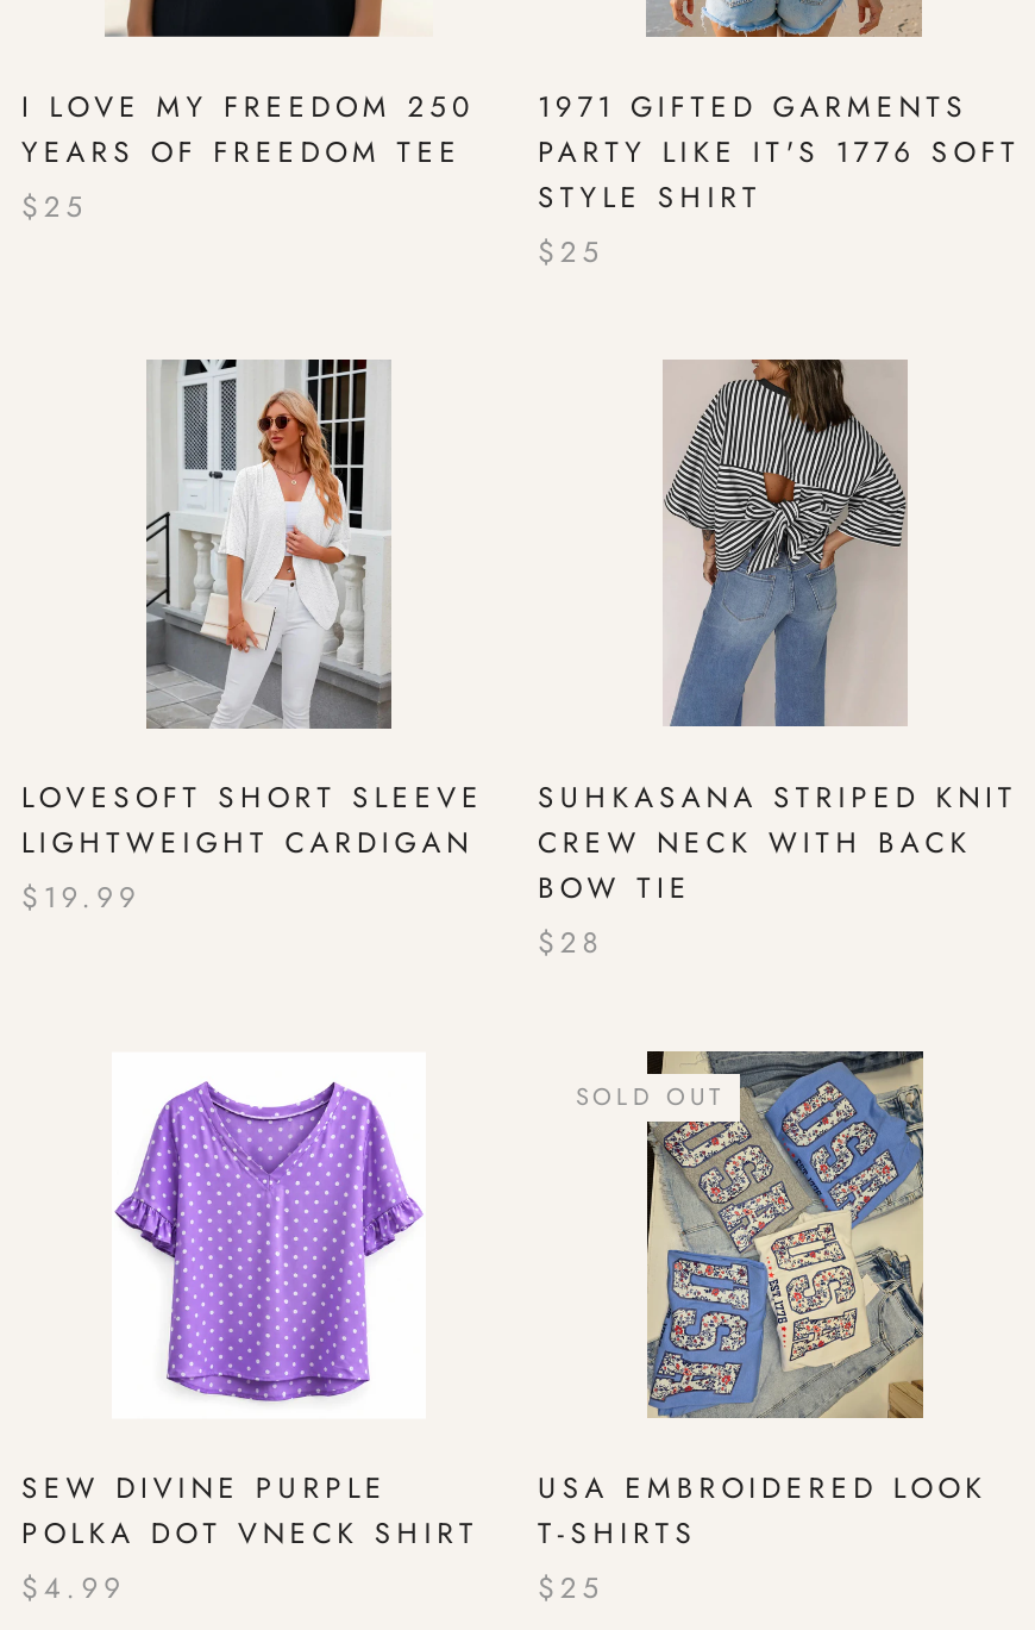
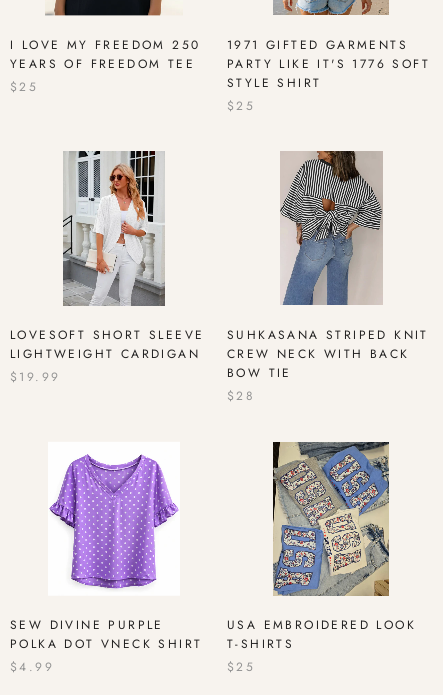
[576,1079,726,1114] SOLD OUT -> none

